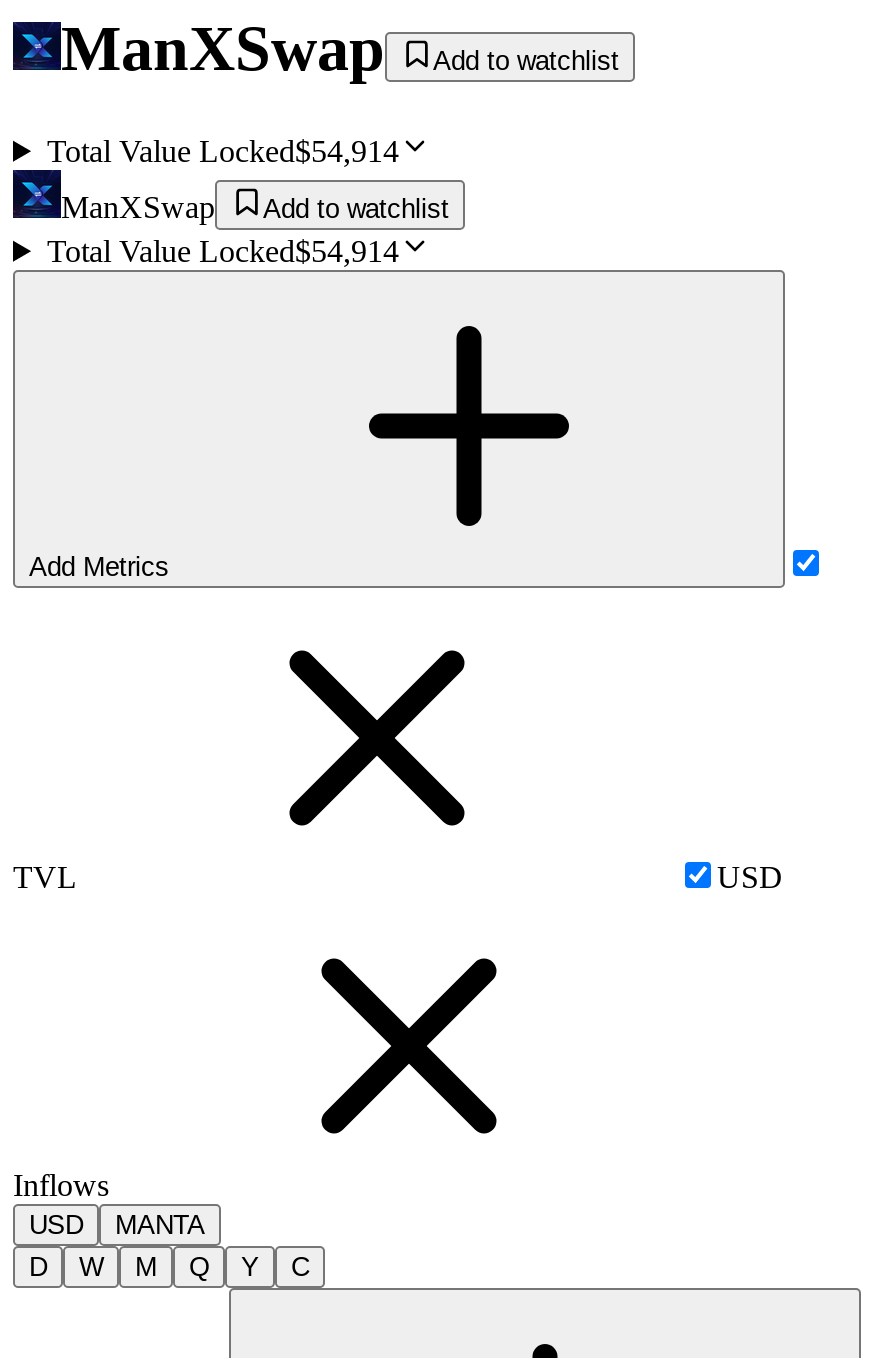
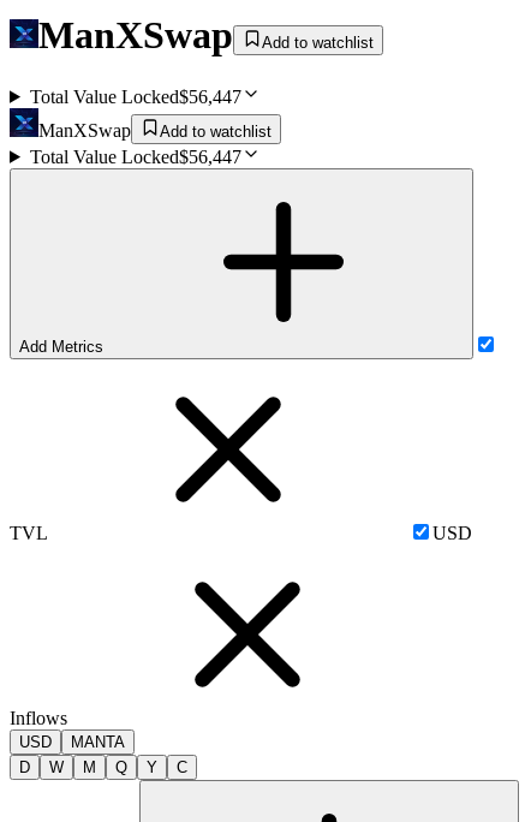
[47,134,399,168] Total Value Locked$54,914 -> [30,86,241,107] Total Value Locked$56,447
[47,234,399,268] Total Value Locked$54,914 -> [30,146,241,167] Total Value Locked$56,447

